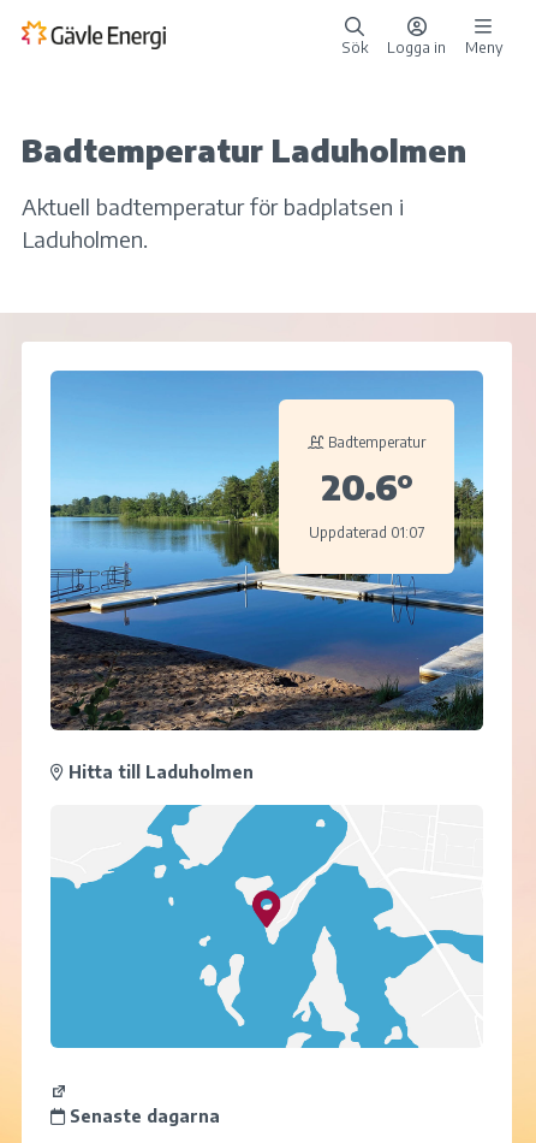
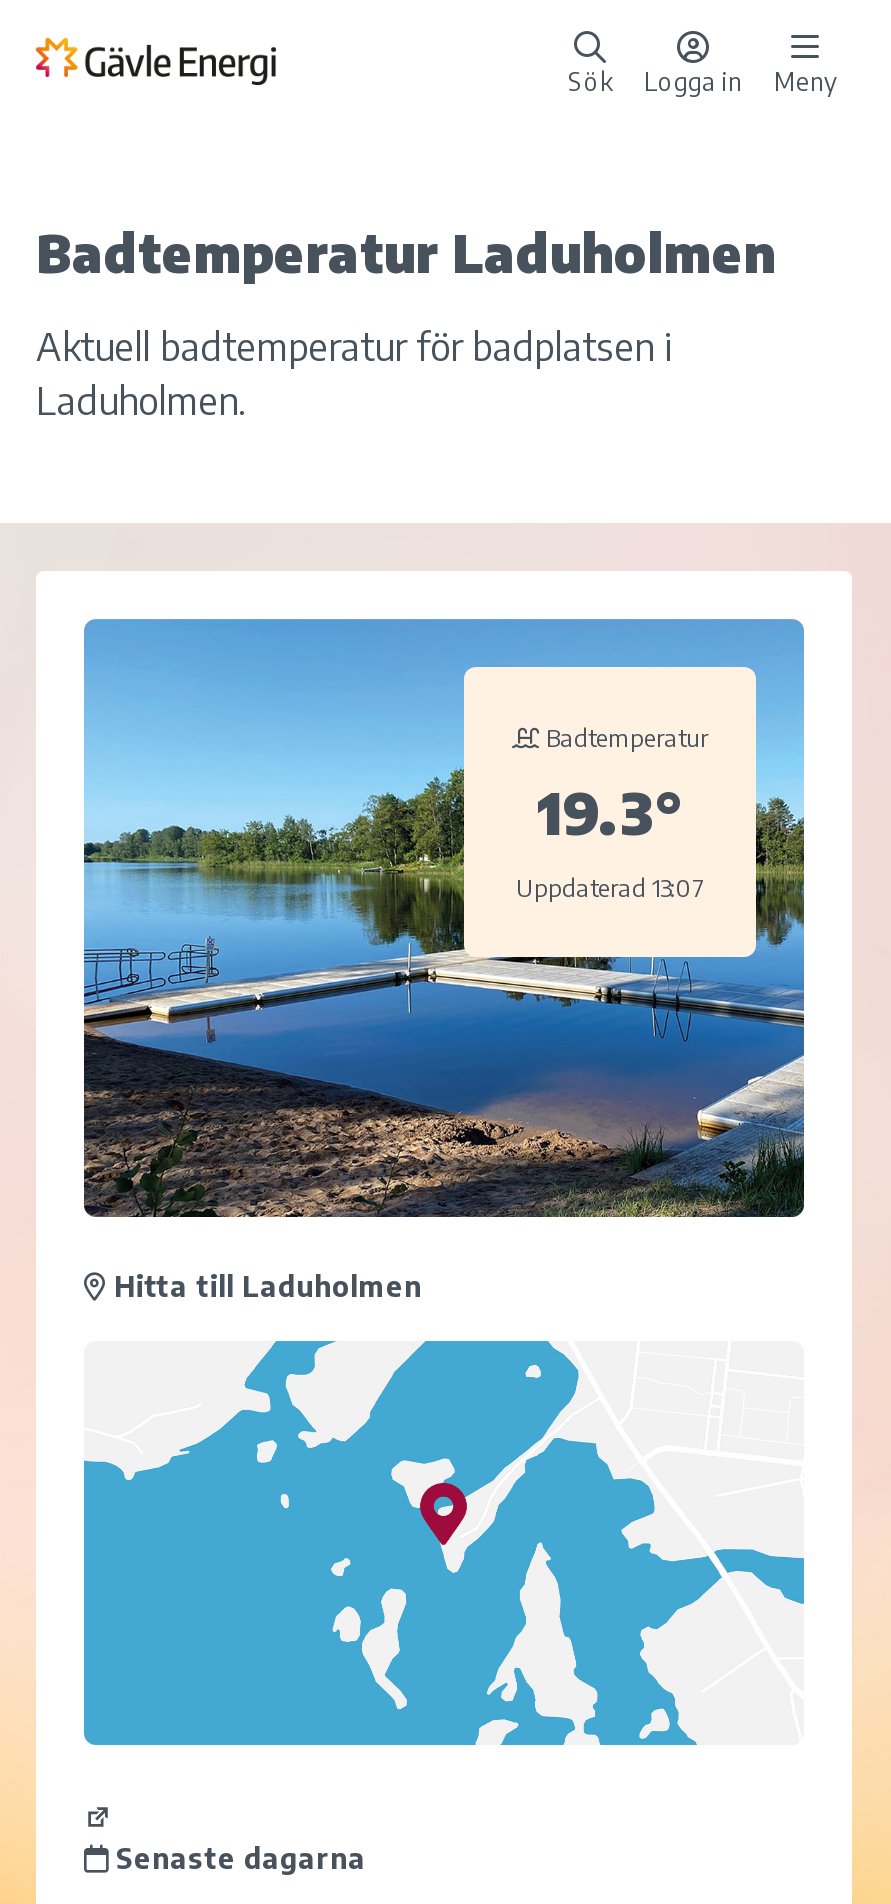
[320,464,413,508] 20.6° -> [537,775,683,847] 19.3°
[308,523,425,541] Uppdaterad 01:07 -> [516,873,704,903] Uppdaterad 13:07

